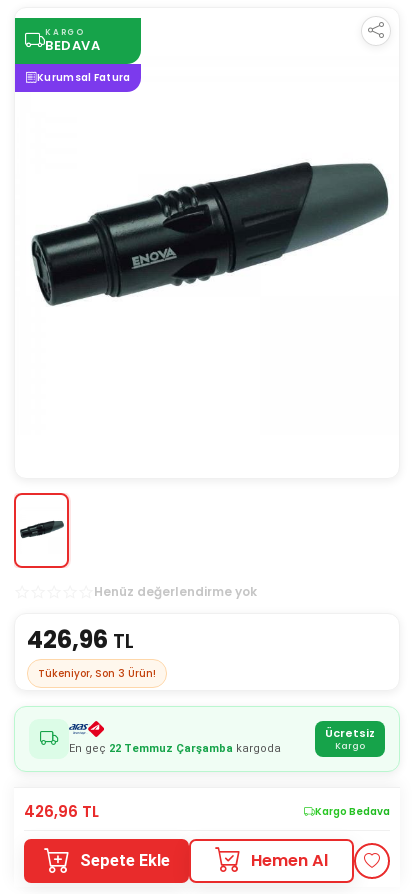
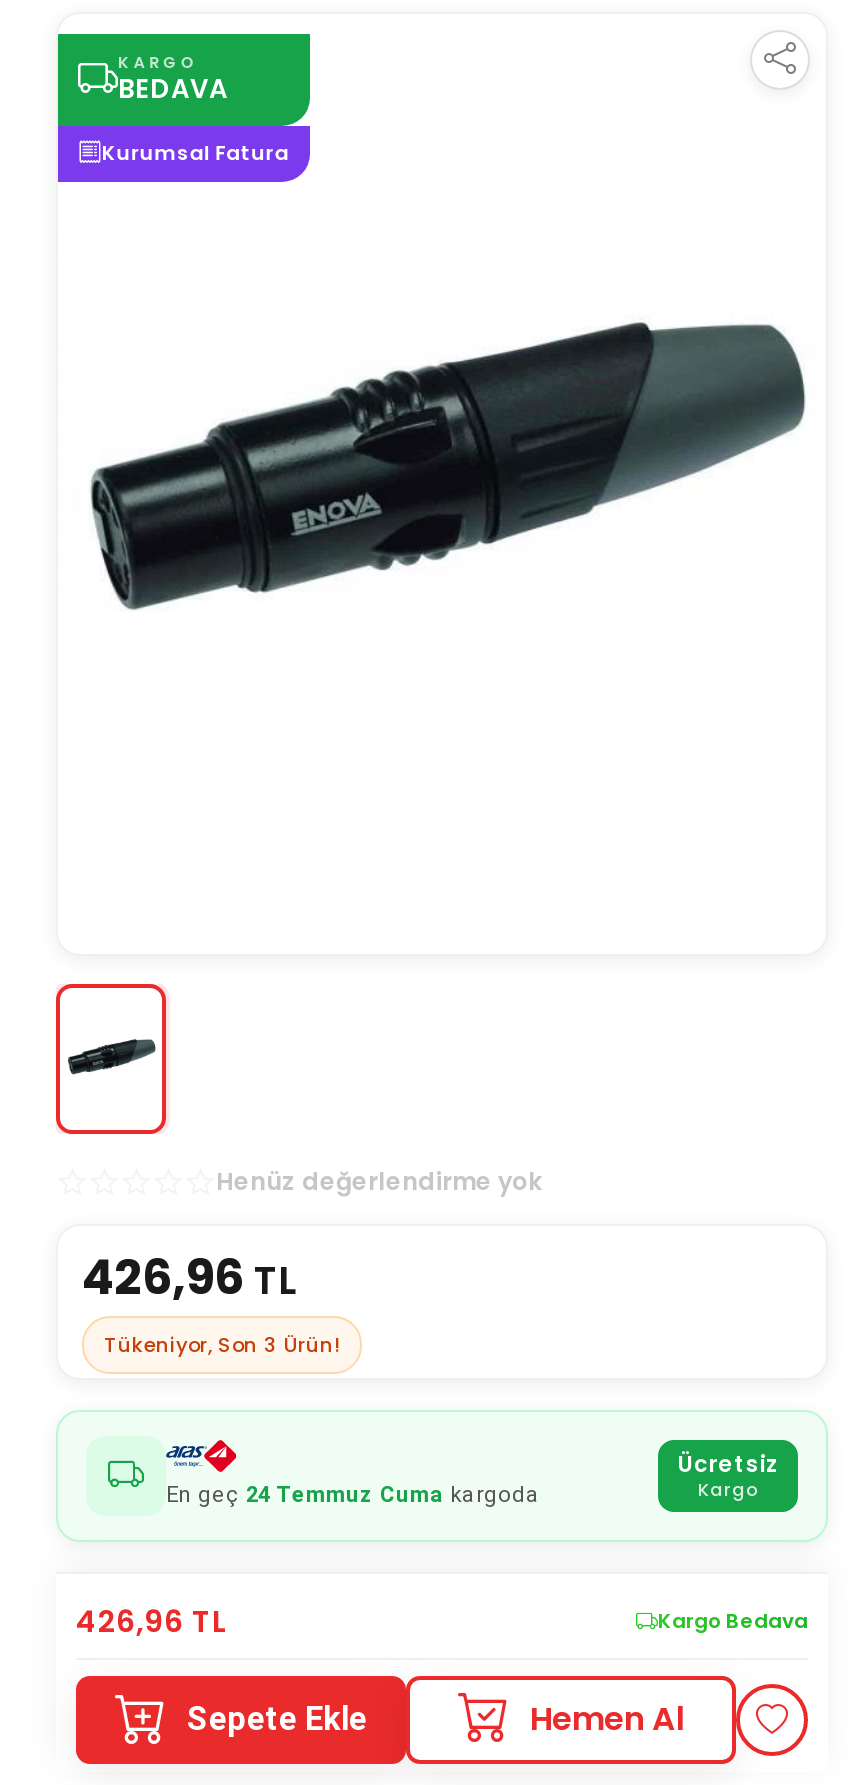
[69,742,281,755] En geç 22 Temmuz Çarşamba kargoda -> [166,1482,540,1508] En geç 24 Temmuz Cuma kargoda

